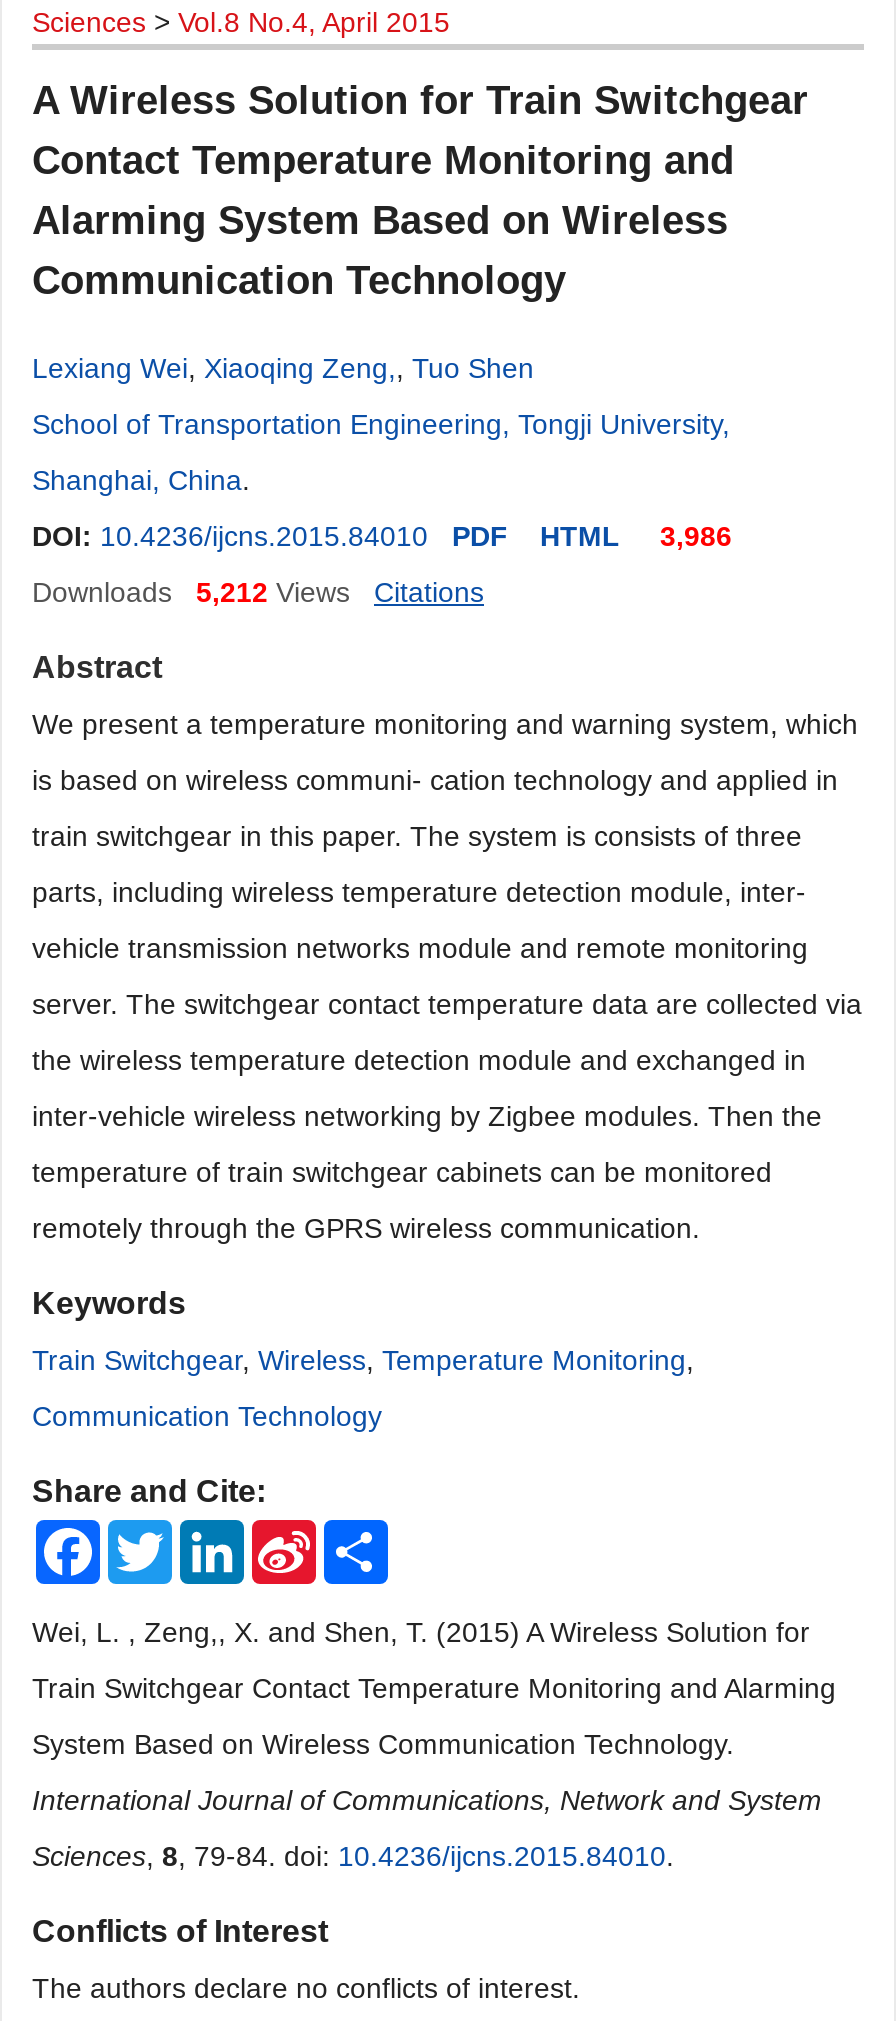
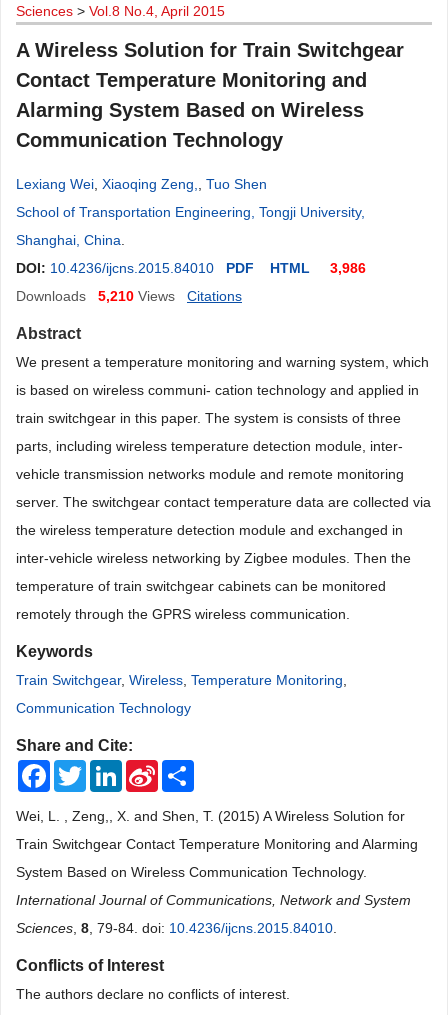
[32,576,350,608] Downloads 5,212 Views -> [16,288,175,304] Downloads 5,210 Views

